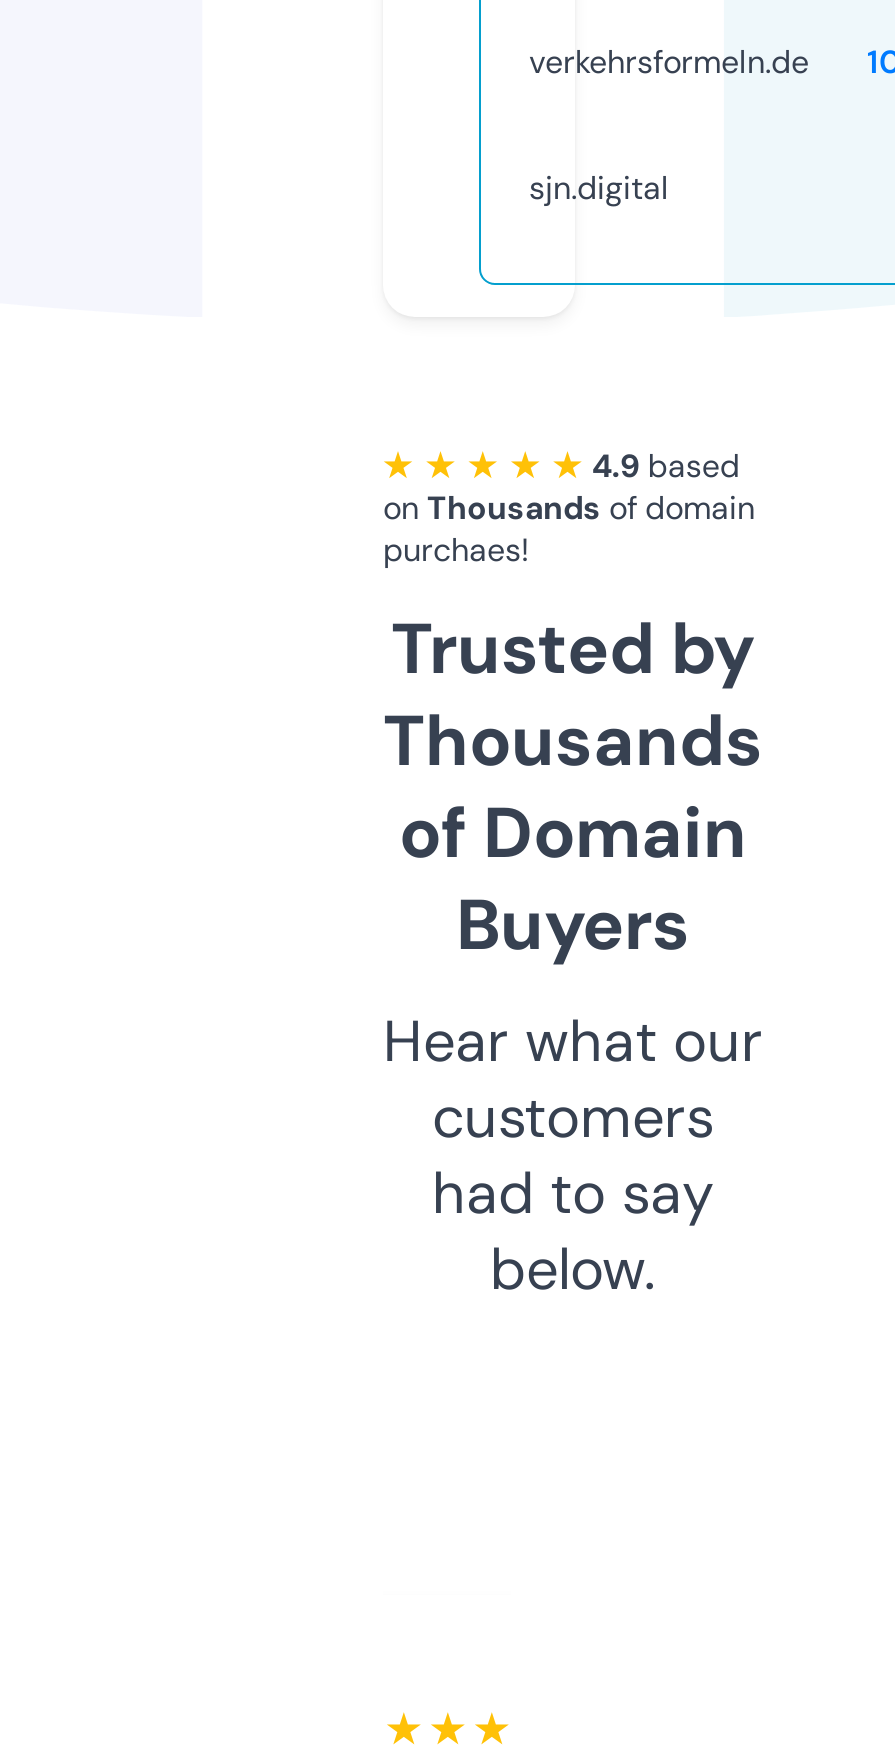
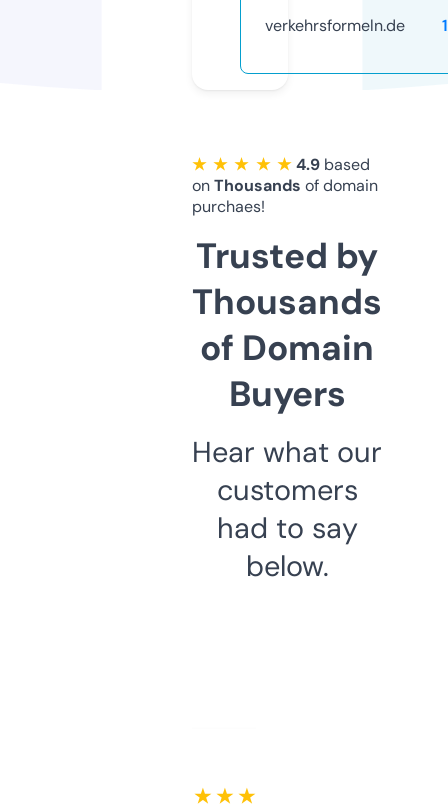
[529,167,669,209] sjn.digital -> none

